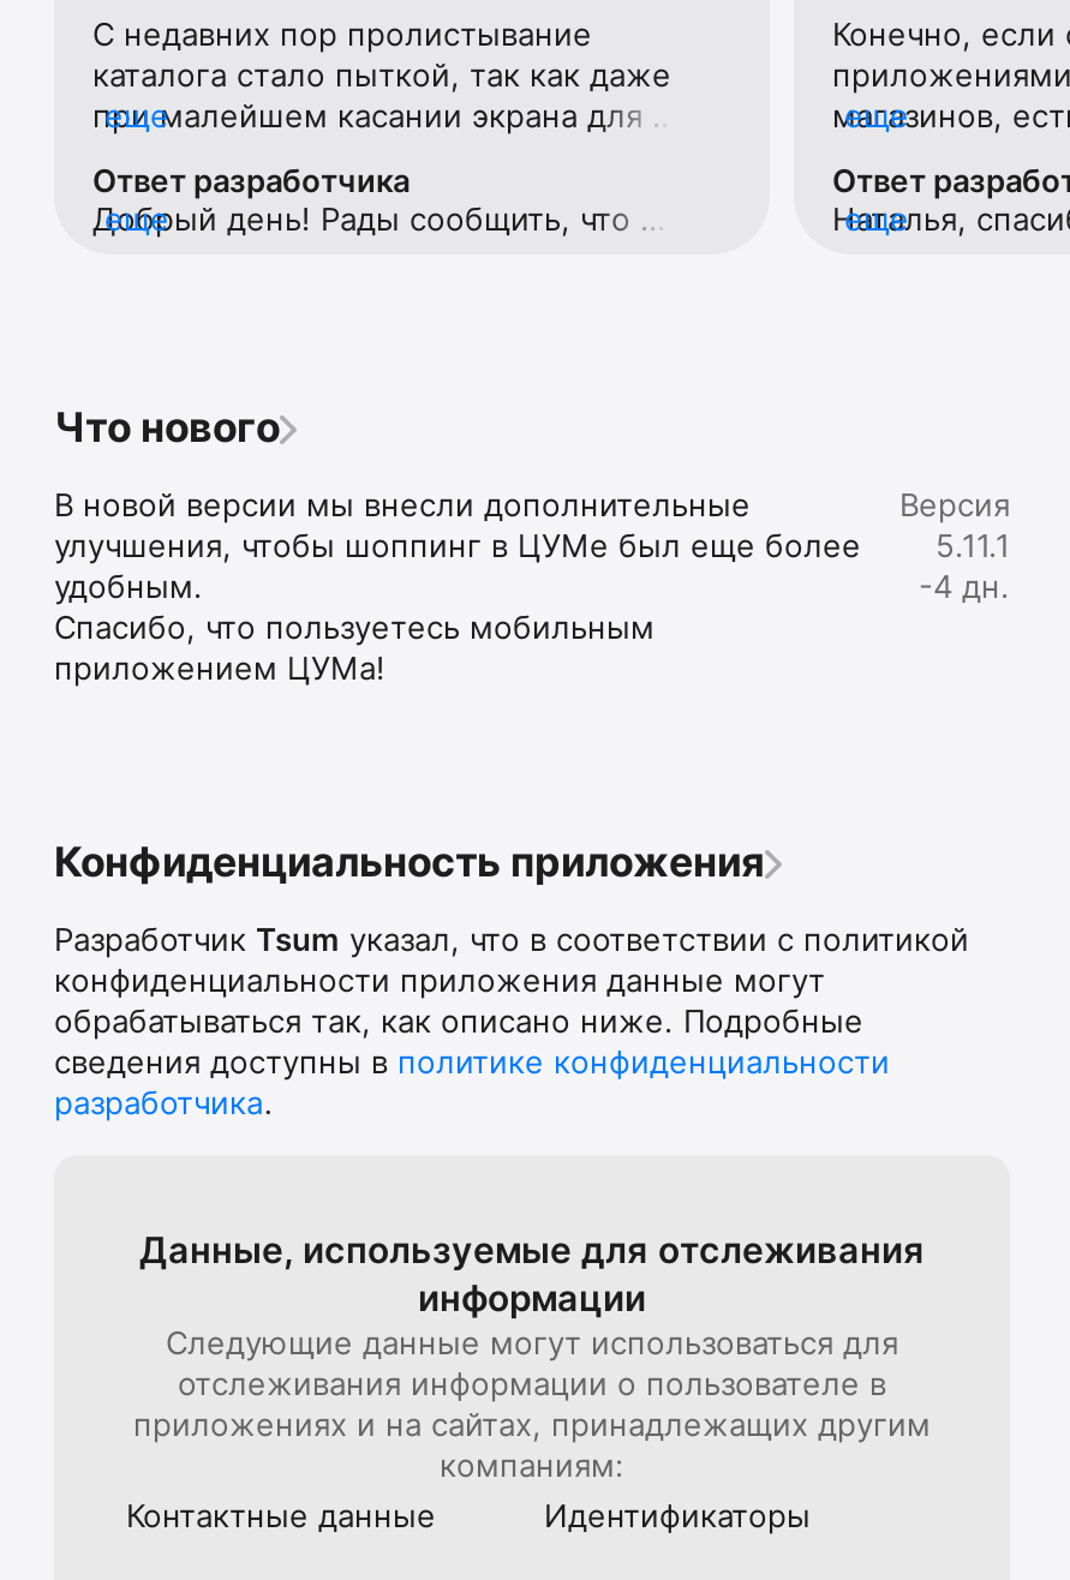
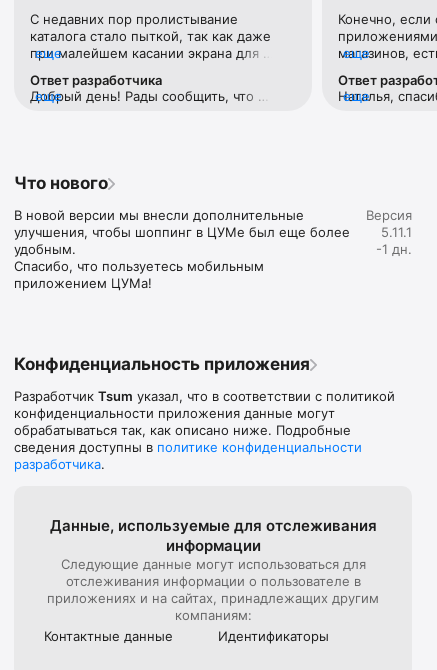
[919,567,1010,605] -4 дн. -> [376,241,412,257] -1 дн.

